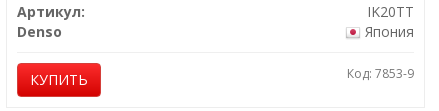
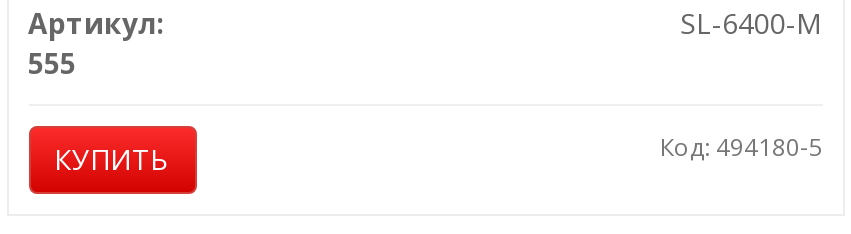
[16,2,413,41] IK20TT | Denso | Япония -> [28,4,822,82] SL-6400-M | 555
[346,65,413,82] Код: 7853-9 -> [660,130,822,164] Код: 494180-5

